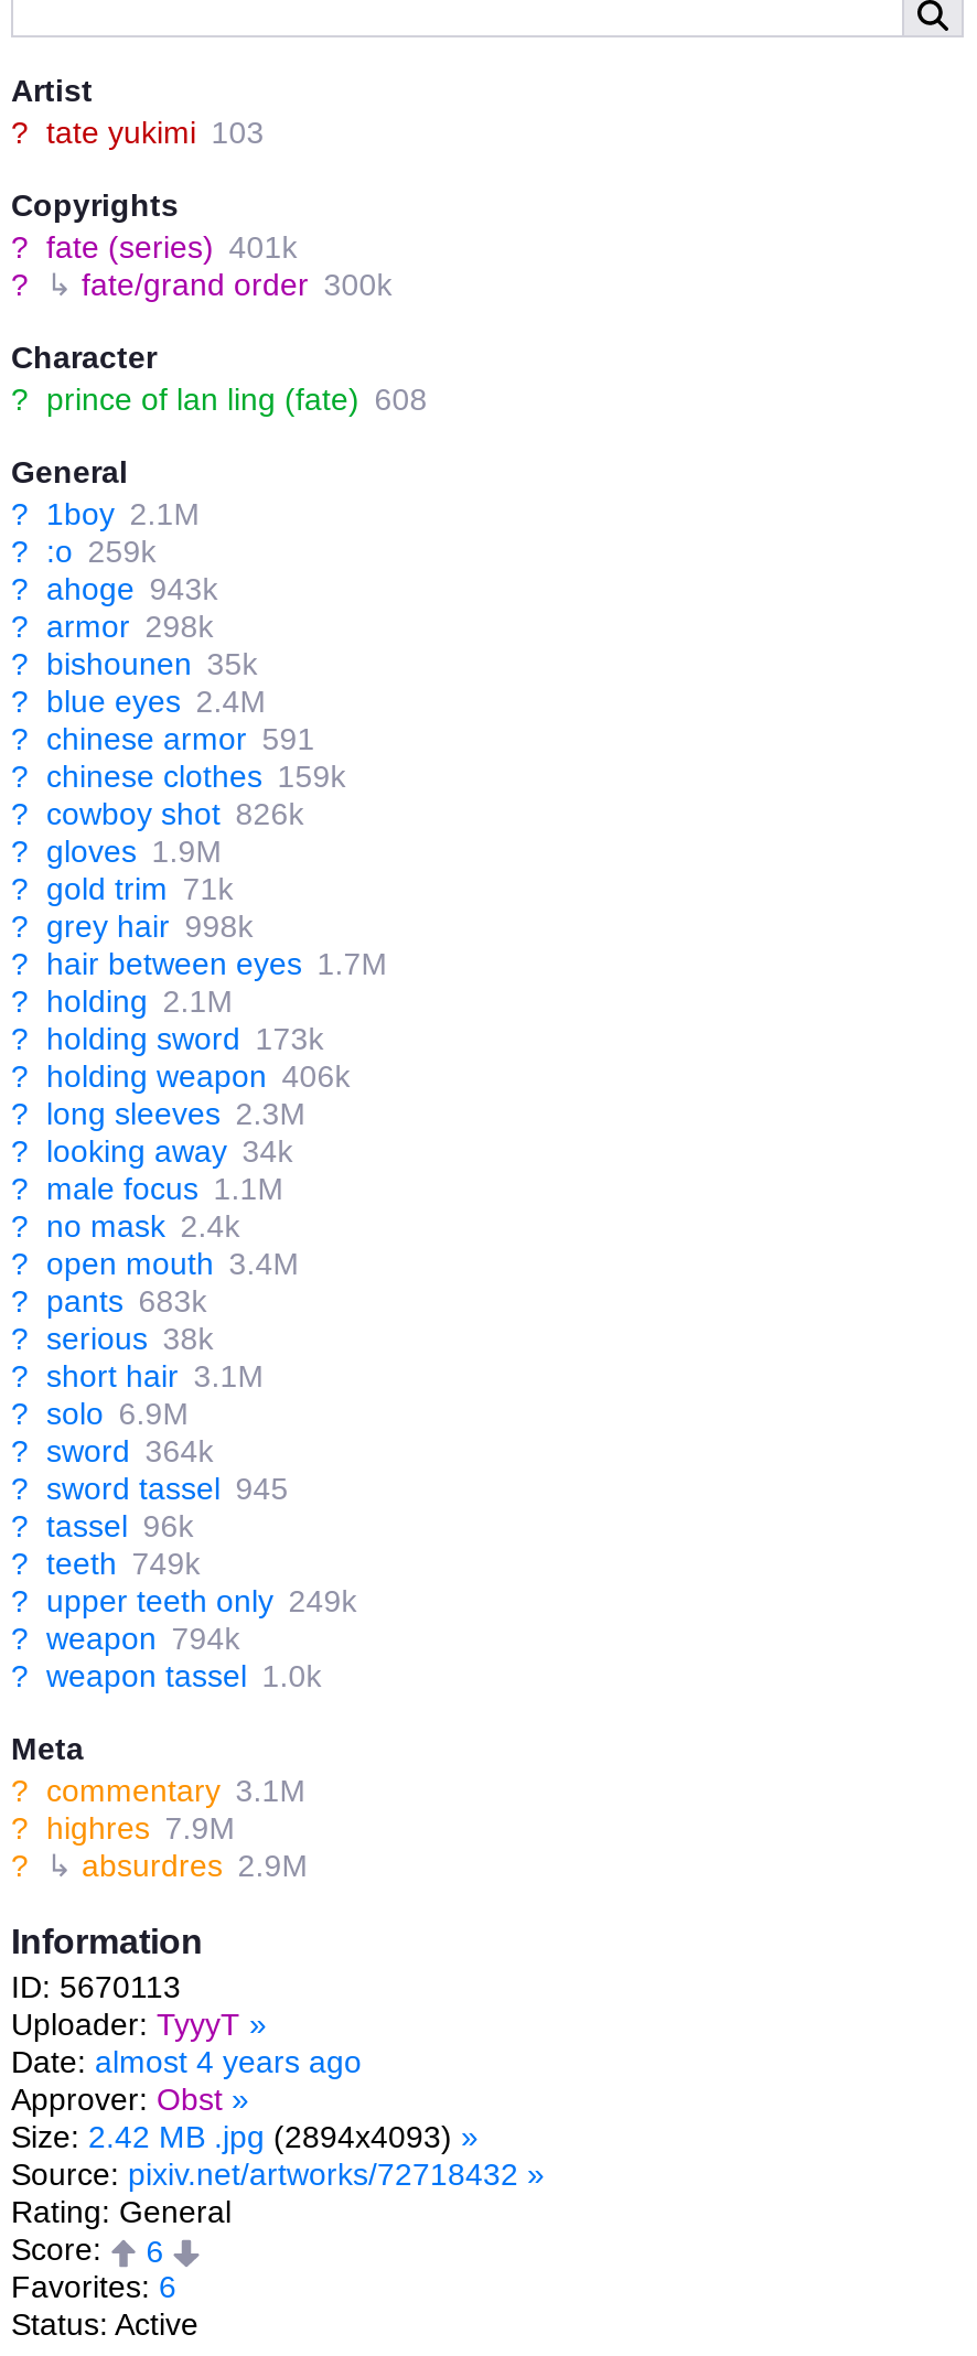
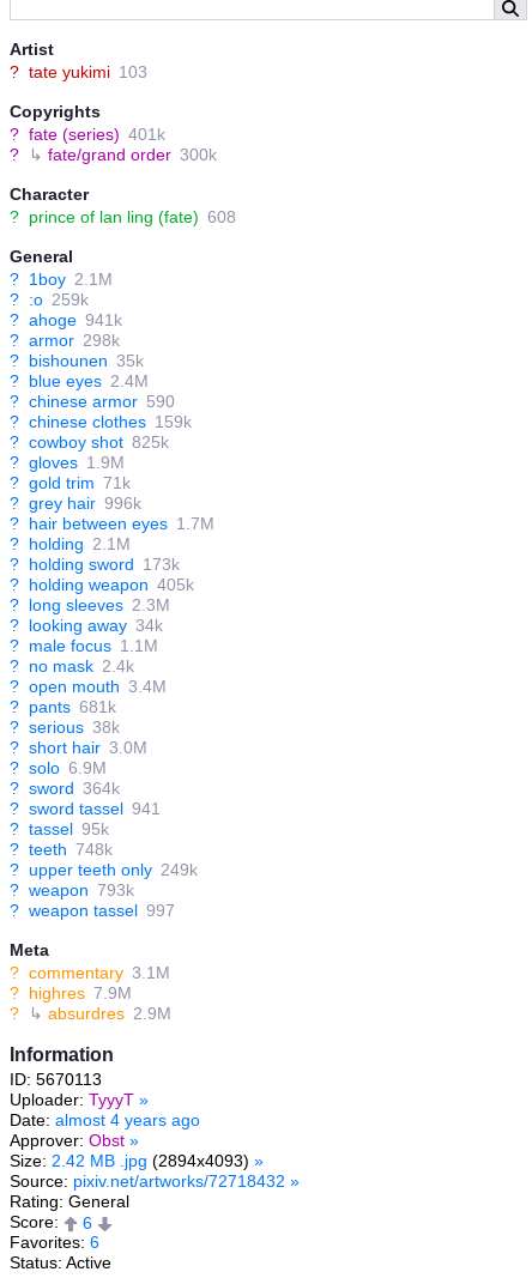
[11,572,218,607] ? ahoge 943k -> [10,311,122,330] ? ahoge 941k
[11,722,315,757] ? chinese armor 591 -> [10,392,175,411] ? chinese armor 590
[11,797,304,832] ? cowboy shot 826k -> [10,433,169,452] ? cowboy shot 825k
[11,909,253,944] ? grey hair 998k -> [10,494,141,513] ? grey hair 996k
[11,1059,350,1094] ? holding weapon 406k -> [10,575,194,594] ? holding weapon 405k
[11,1284,207,1319] ? pants 683k -> [10,697,116,717] ? pants 681k
[11,1359,264,1394] ? short hair 3.1M -> [10,738,147,757] ? short hair 3.0M
[11,1471,288,1507] ? sword tassel 945 -> [10,799,160,818] ? sword tassel 941
[11,1509,194,1544] ? tassel 96k -> [10,820,109,839] ? tassel 95k
[11,1546,200,1582] ? teeth 749k -> [10,840,112,859] ? teeth 748k
[11,1621,240,1657] ? weapon 794k -> [10,881,134,900] ? weapon 793k
[11,1659,322,1694] ? weapon tassel 1.0k -> [10,901,175,920] ? weapon tassel 997

